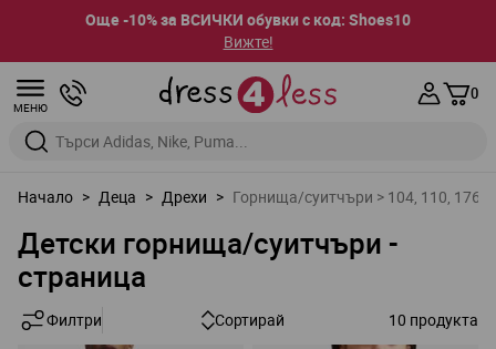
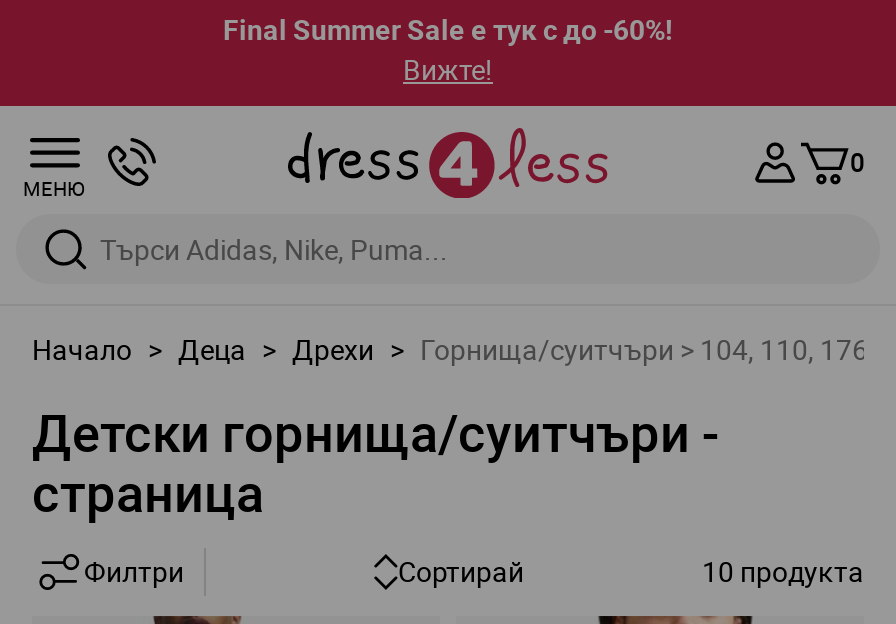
[85,9,411,30] Още -10% за ВСИЧКИ обувки с код: Shoes10 -> [223,10,673,48] Final Summer Sale е тук с до -60%!

